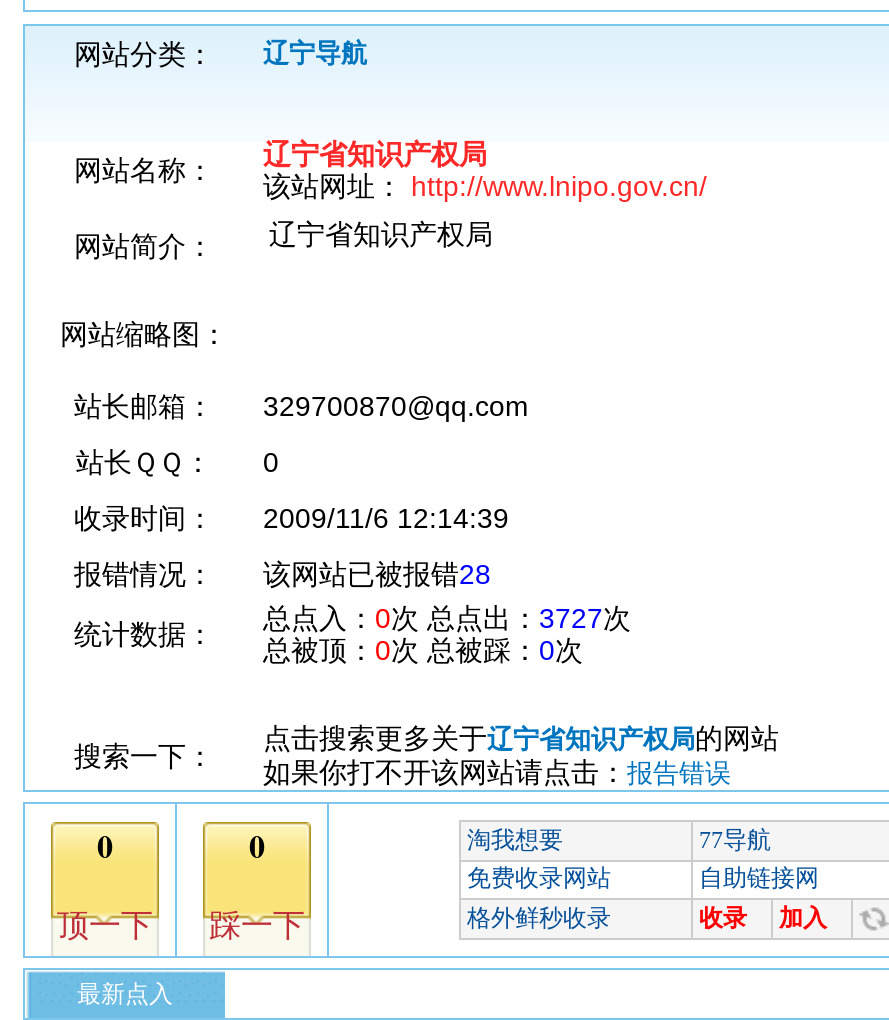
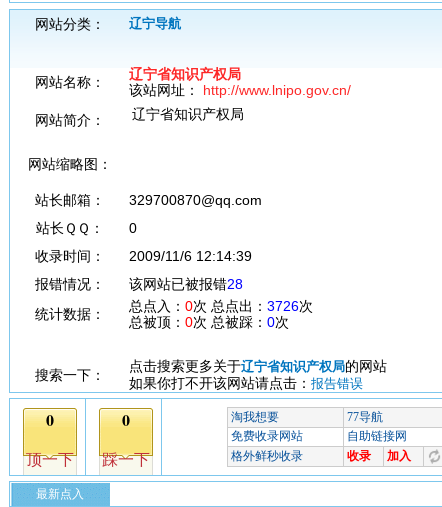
[263,602,631,634] 总点入：0次 总点出：3727次 -> [129,298,313,314] 总点入：0次 总点出：3726次

